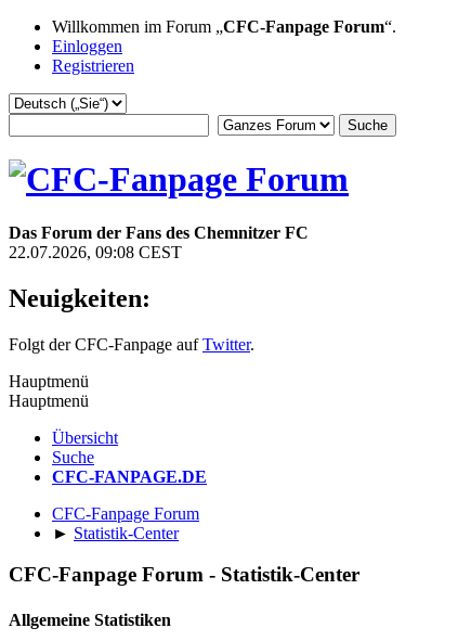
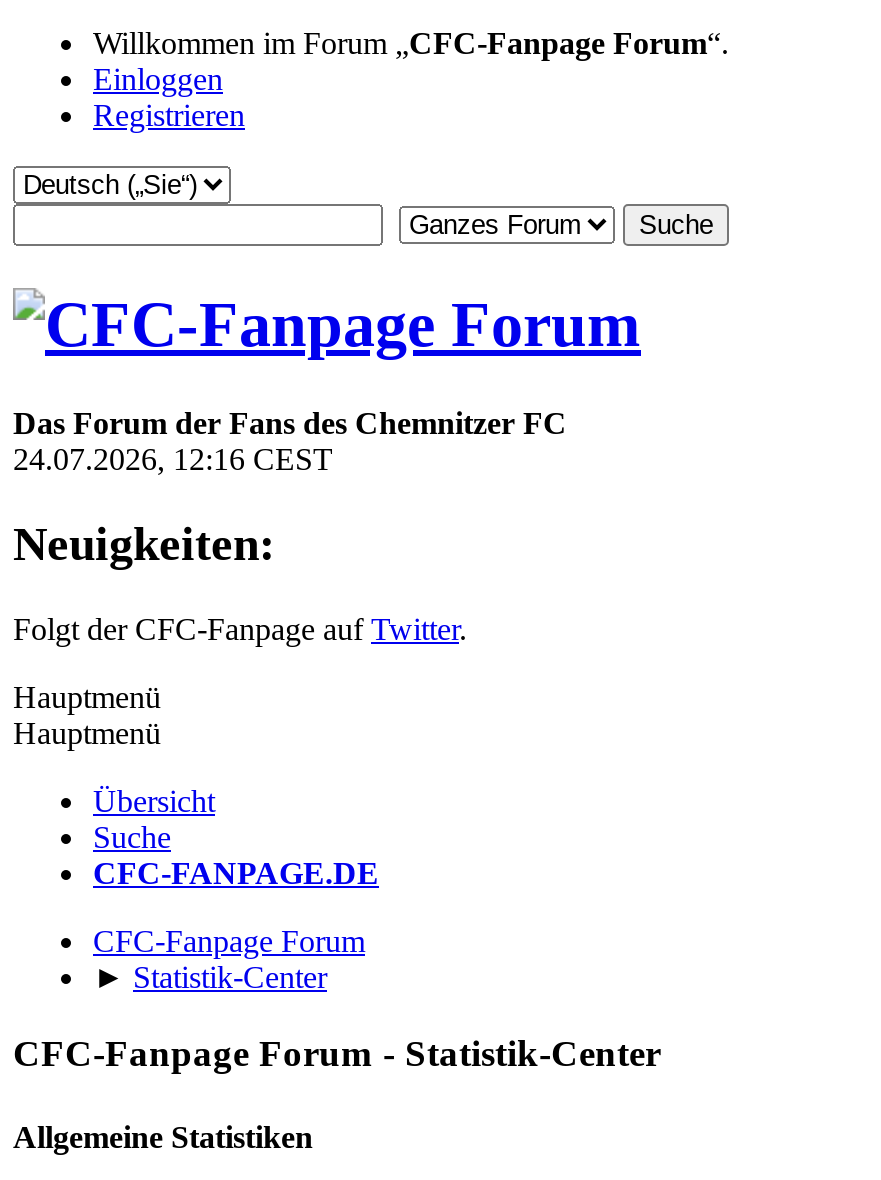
[9,243,182,261] 22.07.2026, 09:08 CEST -> [13,442,333,476] 24.07.2026, 12:16 CEST

